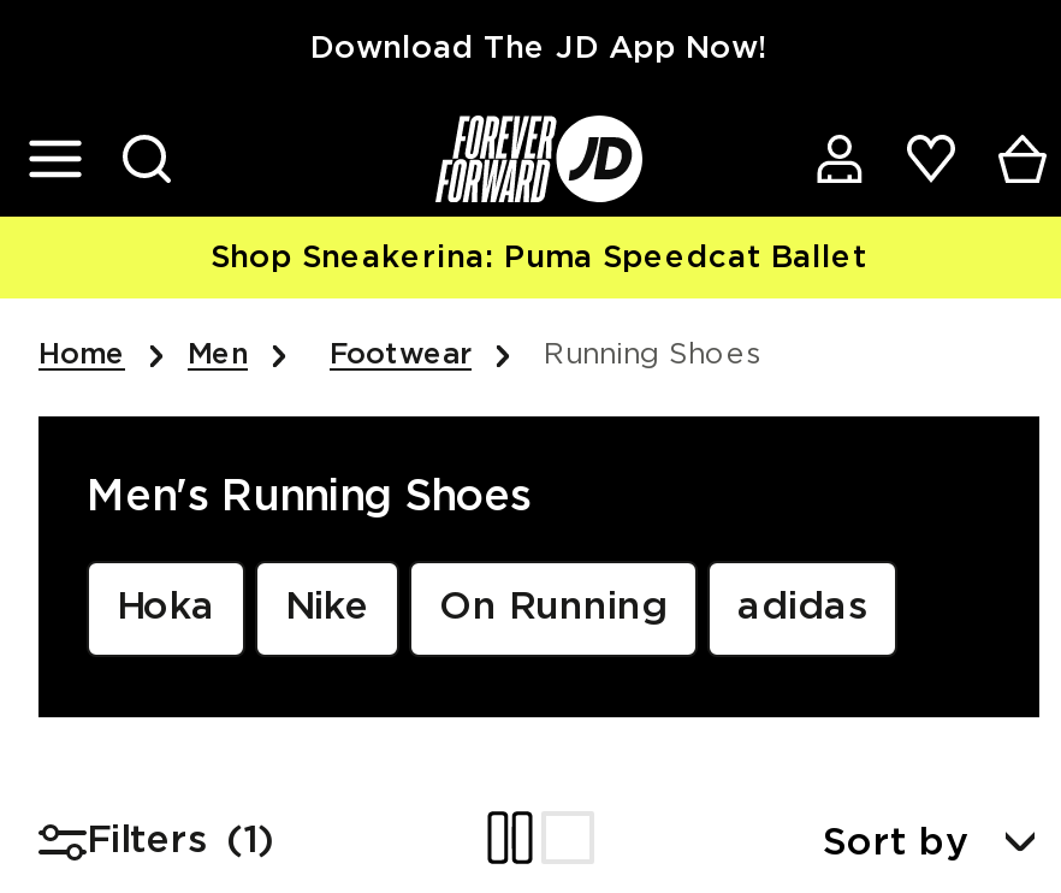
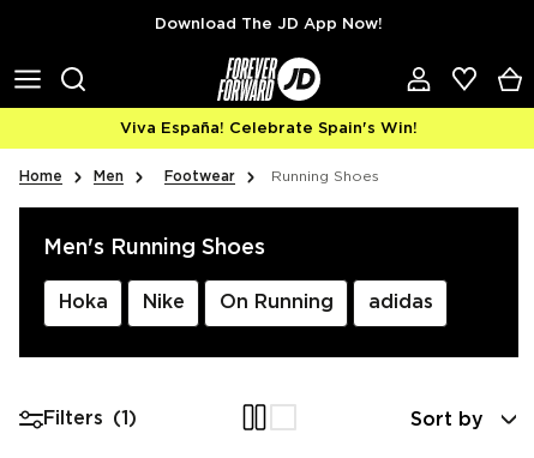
[211,244,867,271] Shop Sneakerina: Puma Speedcat Ballet -> [120,122,418,135] Viva España! Celebrate Spain's Win!

